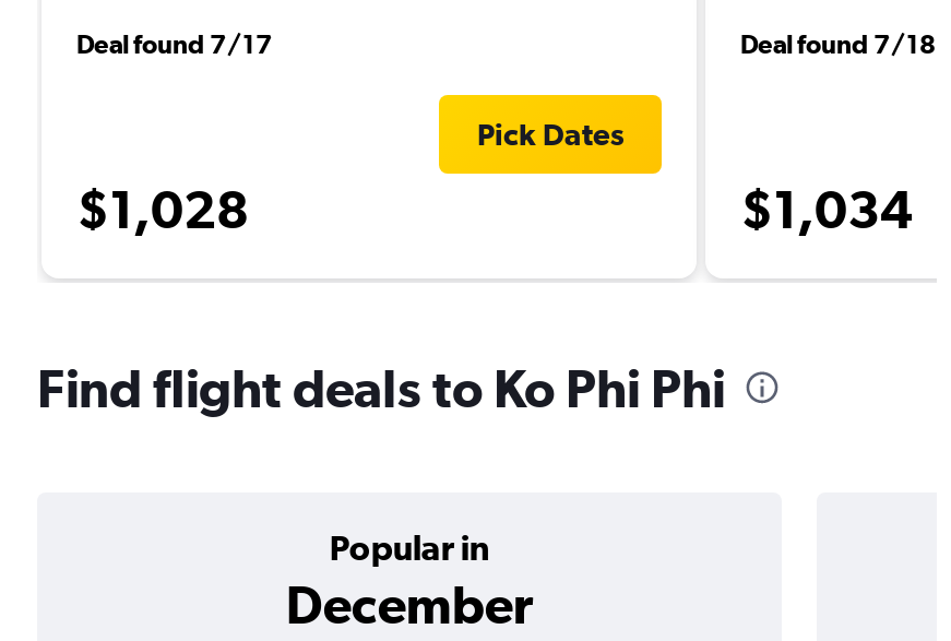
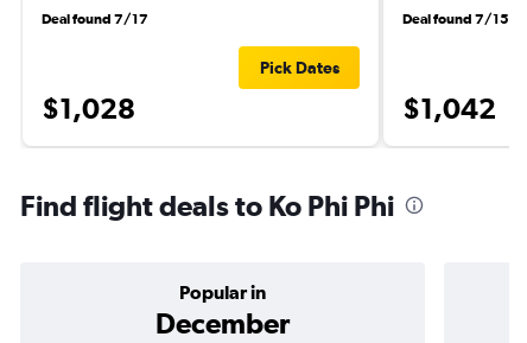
[740,29,937,60] Deal found 7/18 -> [402,11,509,27] Deal found 7/15
[740,178,913,239] $1,034 -> [402,91,496,125] $1,042

